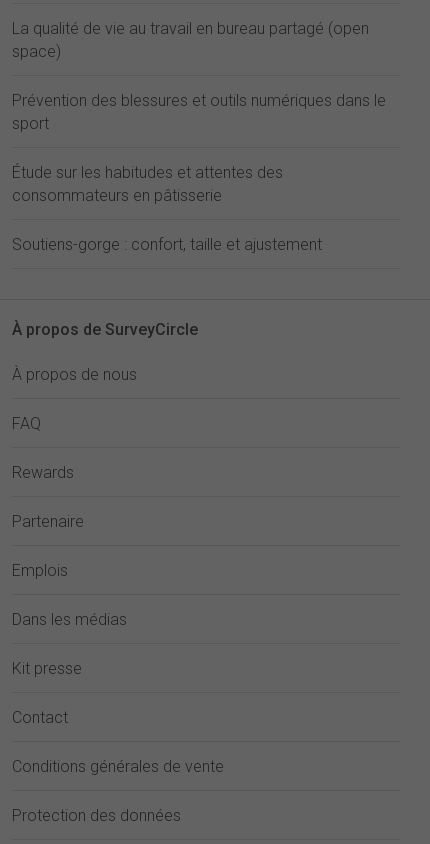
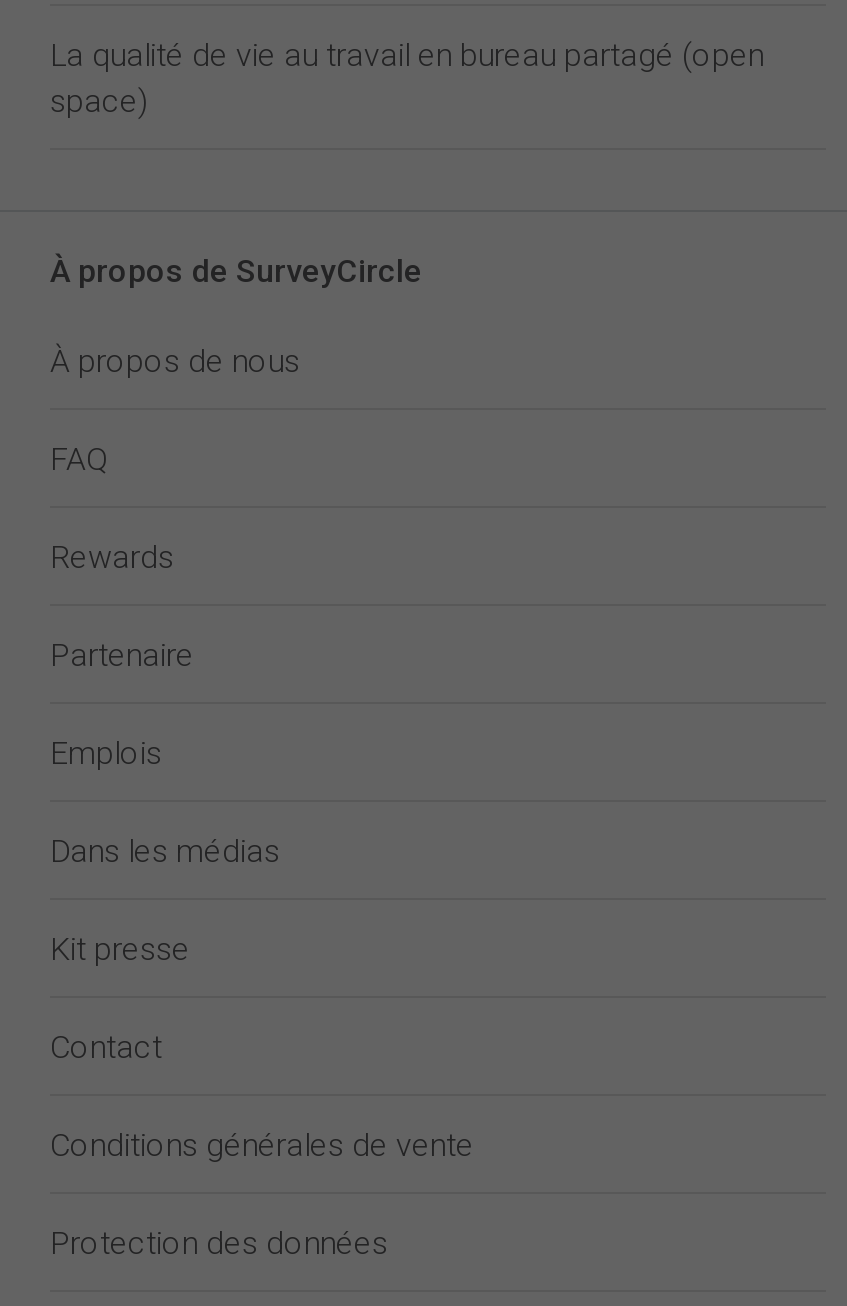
[12,91,386,254] Prévention des blessures et outils numériques dans le | sport | Étude sur les habitudes et attentes des | consommateurs en pâtisserie | Soutiens-gorge : confort, taille et ajustement -> none

